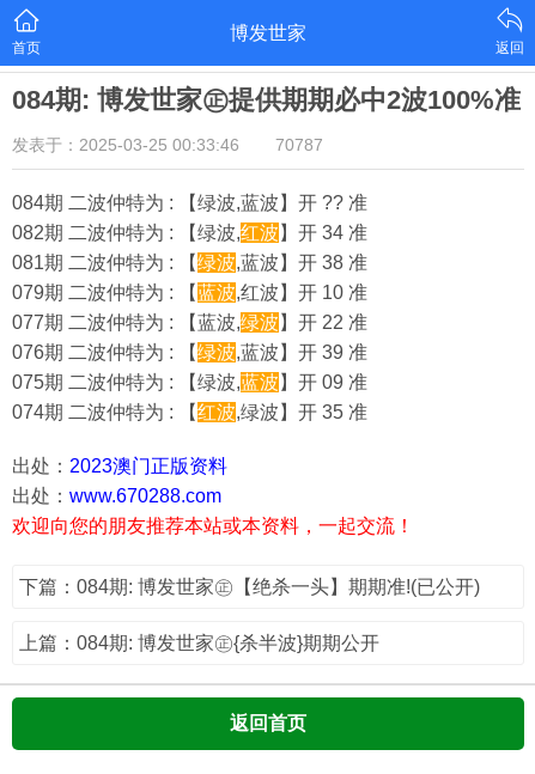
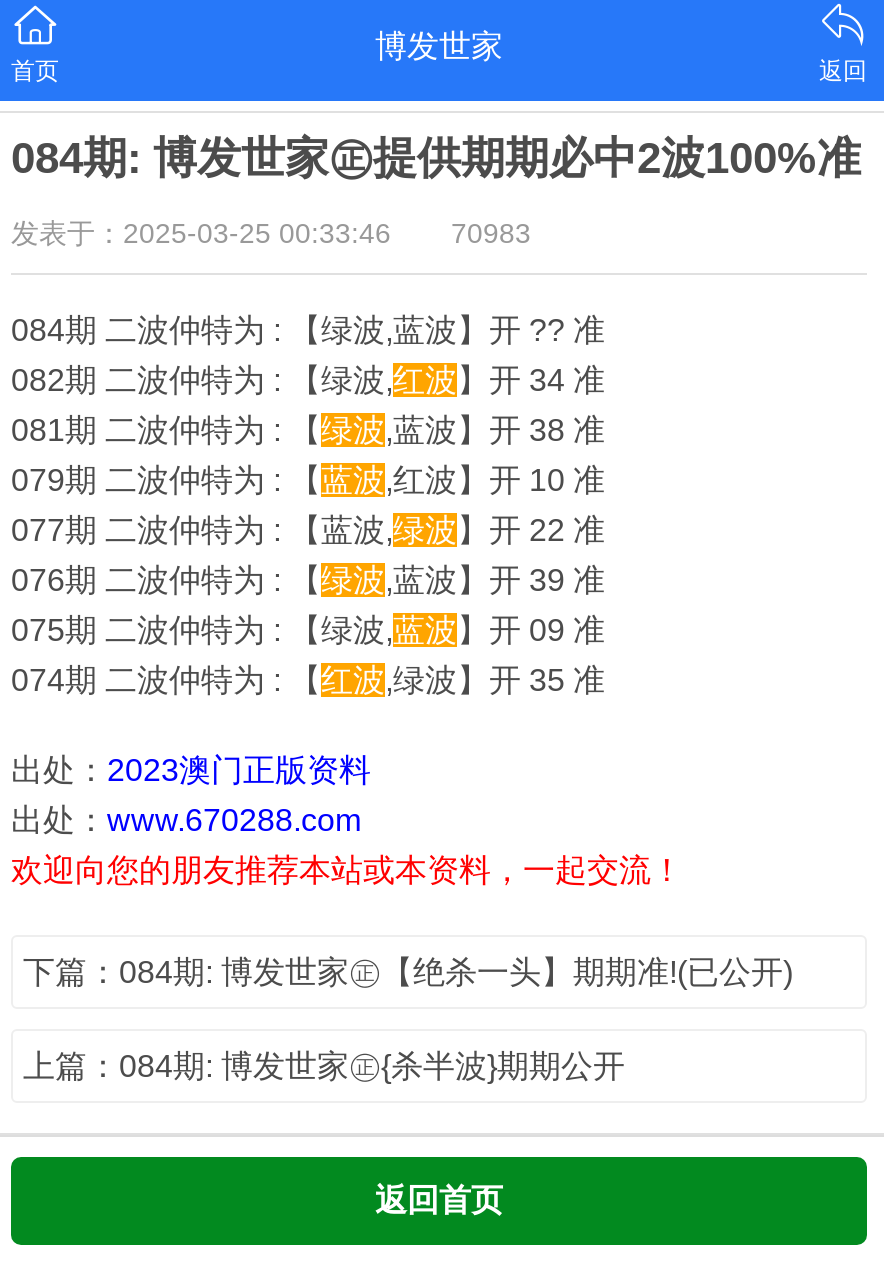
[12,135,323,154] 发表于：2025-03-25 00:33:46 70787 -> [11,217,531,249] 发表于：2025-03-25 00:33:46 70983

